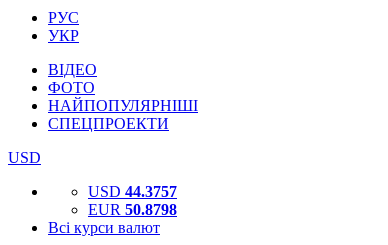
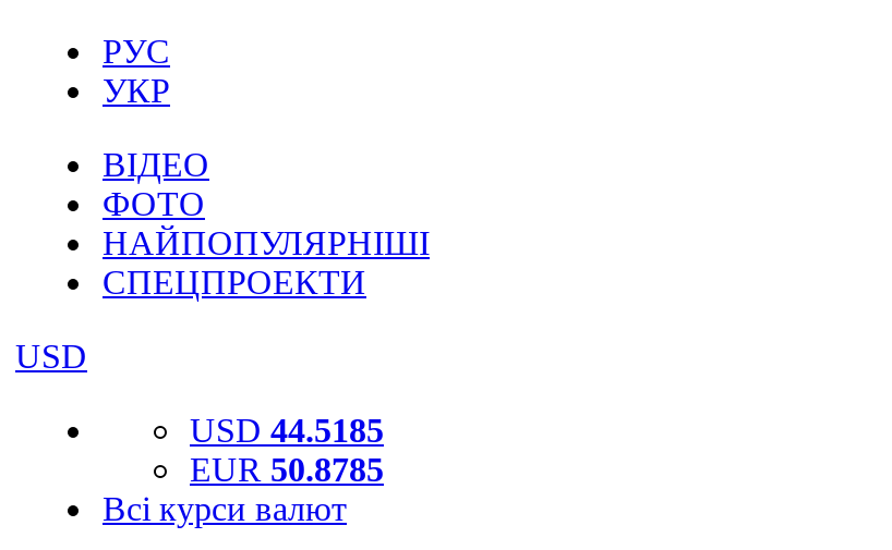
[88,183,177,200] USD 44.3757 -> [190,412,384,449] USD 44.5185
[88,201,177,218] EUR 50.8798 -> [190,451,384,488] EUR 50.8785

